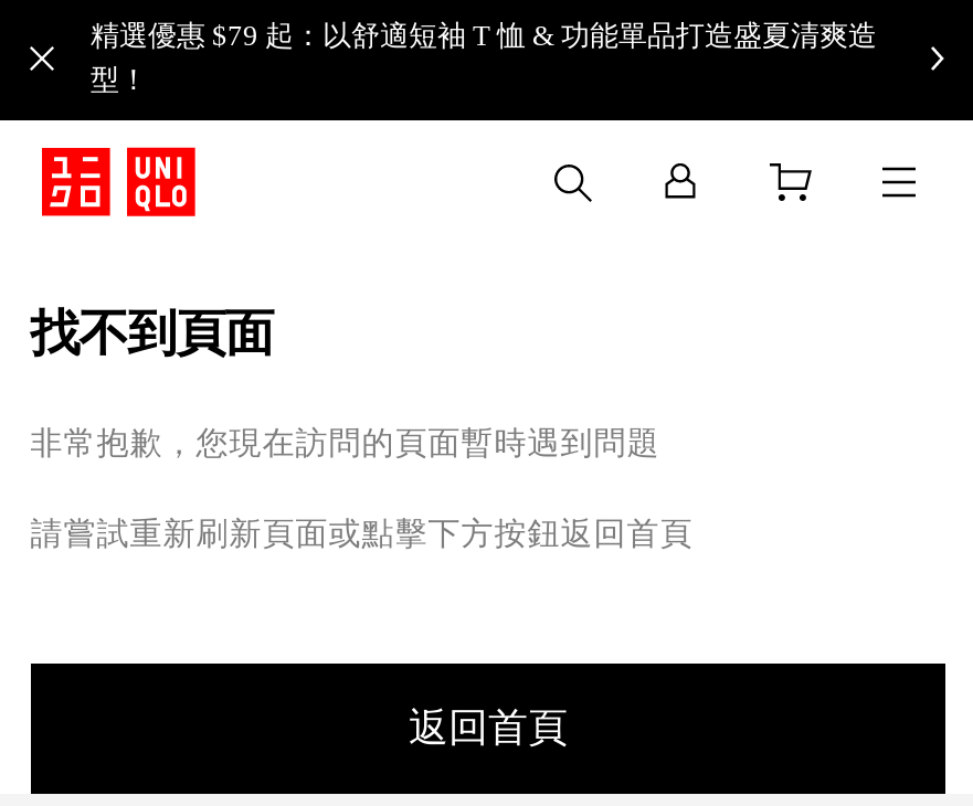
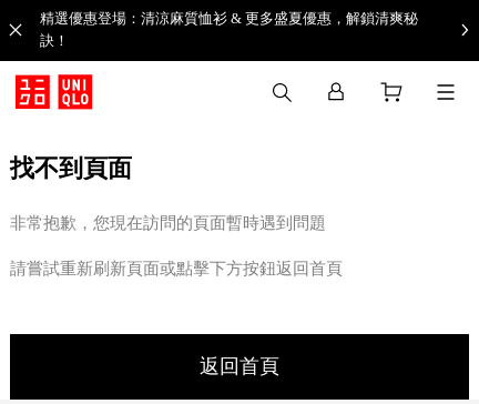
[91,19,877,96] 精選優惠 $79 起：以舒適短袖 T 恤 & 功能單品打造盛夏清爽造 | 型！ -> [40,10,418,49] 精選優惠登場：清涼麻質恤衫 & 更多盛夏優惠，解鎖清爽秘 | 訣！

